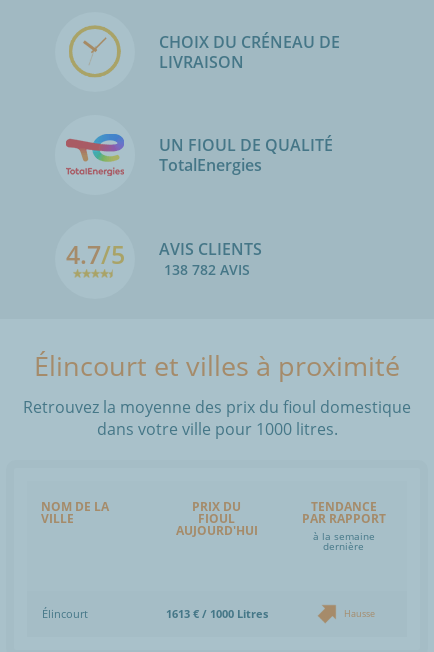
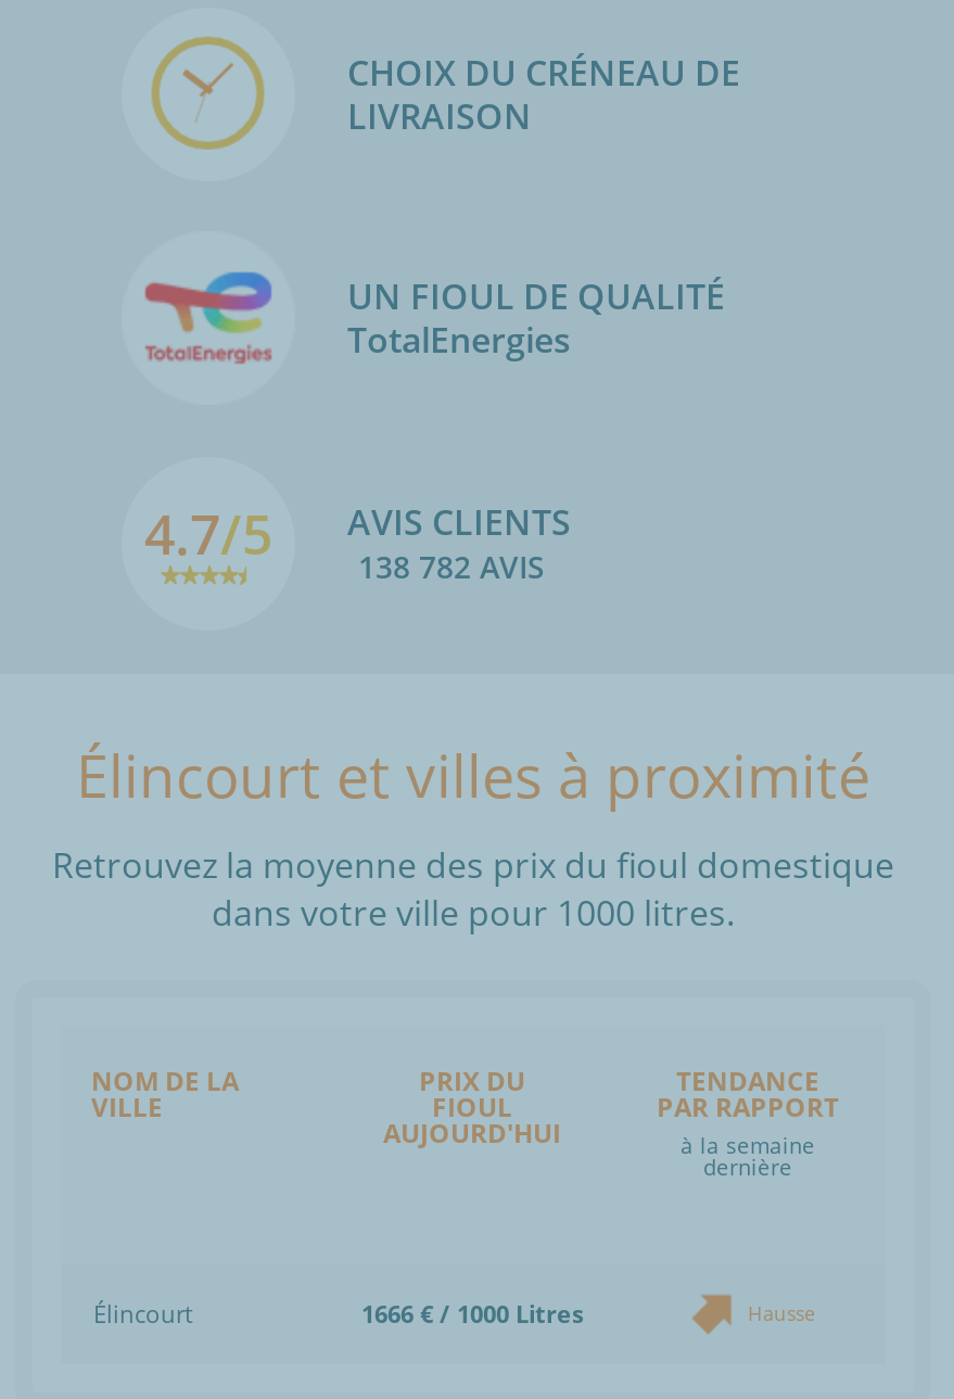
[165,606,267,621] 1613 € / 1000 Litres -> [361,1297,583,1329] 1666 € / 1000 Litres

